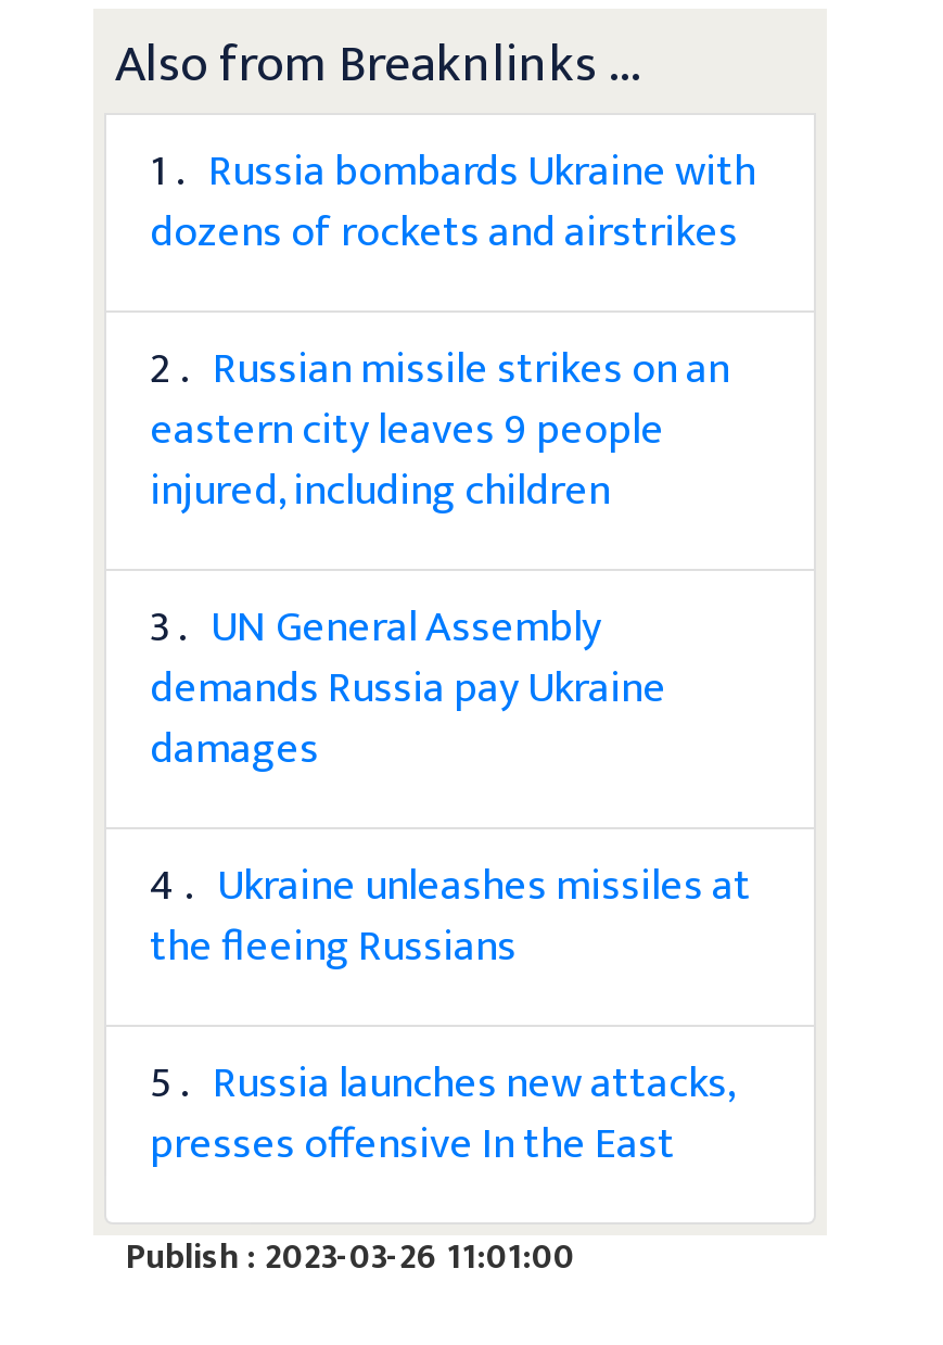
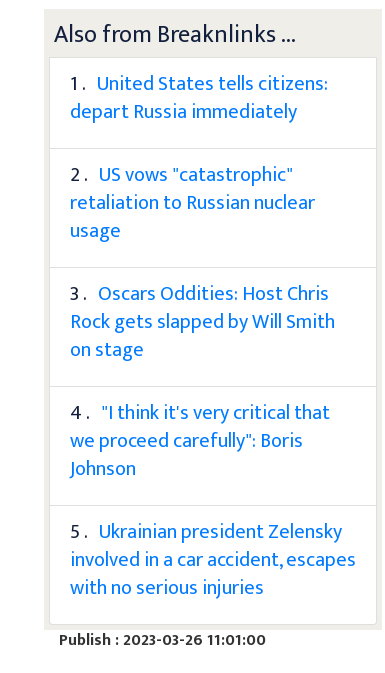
[150,134,755,269] 1 . Russia bombards Ukraine with | dozens of rockets and airstrikes -> [70,67,328,129] 1 . United States tells citizens: | depart Russia immediately
[150,332,729,527] 2 . Russian missile strikes on an | eastern city leaves 9 people | injured, including children -> [70,158,315,248] 2 . US vows "catastrophic" | retaliation to Russian nuclear | usage
[150,590,666,786] 3 . UN General Assembly | demands Russia pay Ukraine | damages -> [70,277,335,367] 3 . Oscars Oddities: Host Chris | Rock gets slapped by Will Smith | on stage
[150,848,751,983] 4 . Ukraine unleashes missiles at | the fleeing Russians -> [70,396,330,486] 4 . "I think it's very critical that | we proceed carefully": Boris | Johnson
[150,1046,734,1181] 5 . Russia launches new attacks, | presses offensive In the East -> [70,515,356,605] 5 . Ukrainian president Zelensky | involved in a car accident, escapes | with no serious injuries

